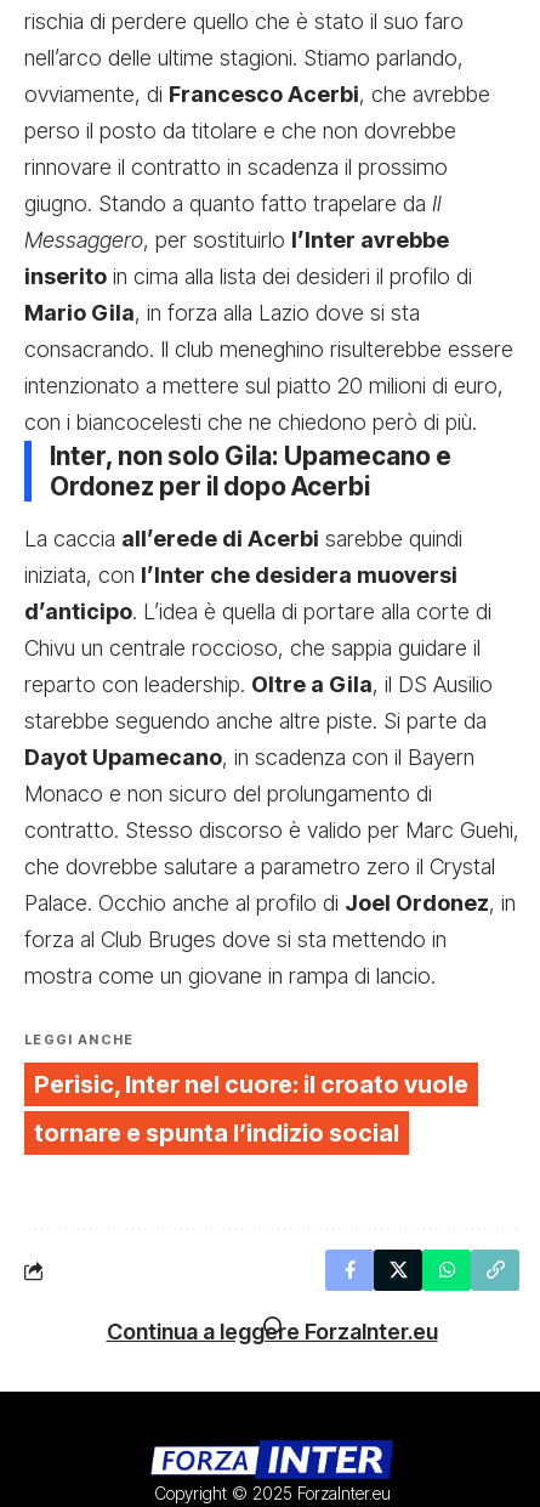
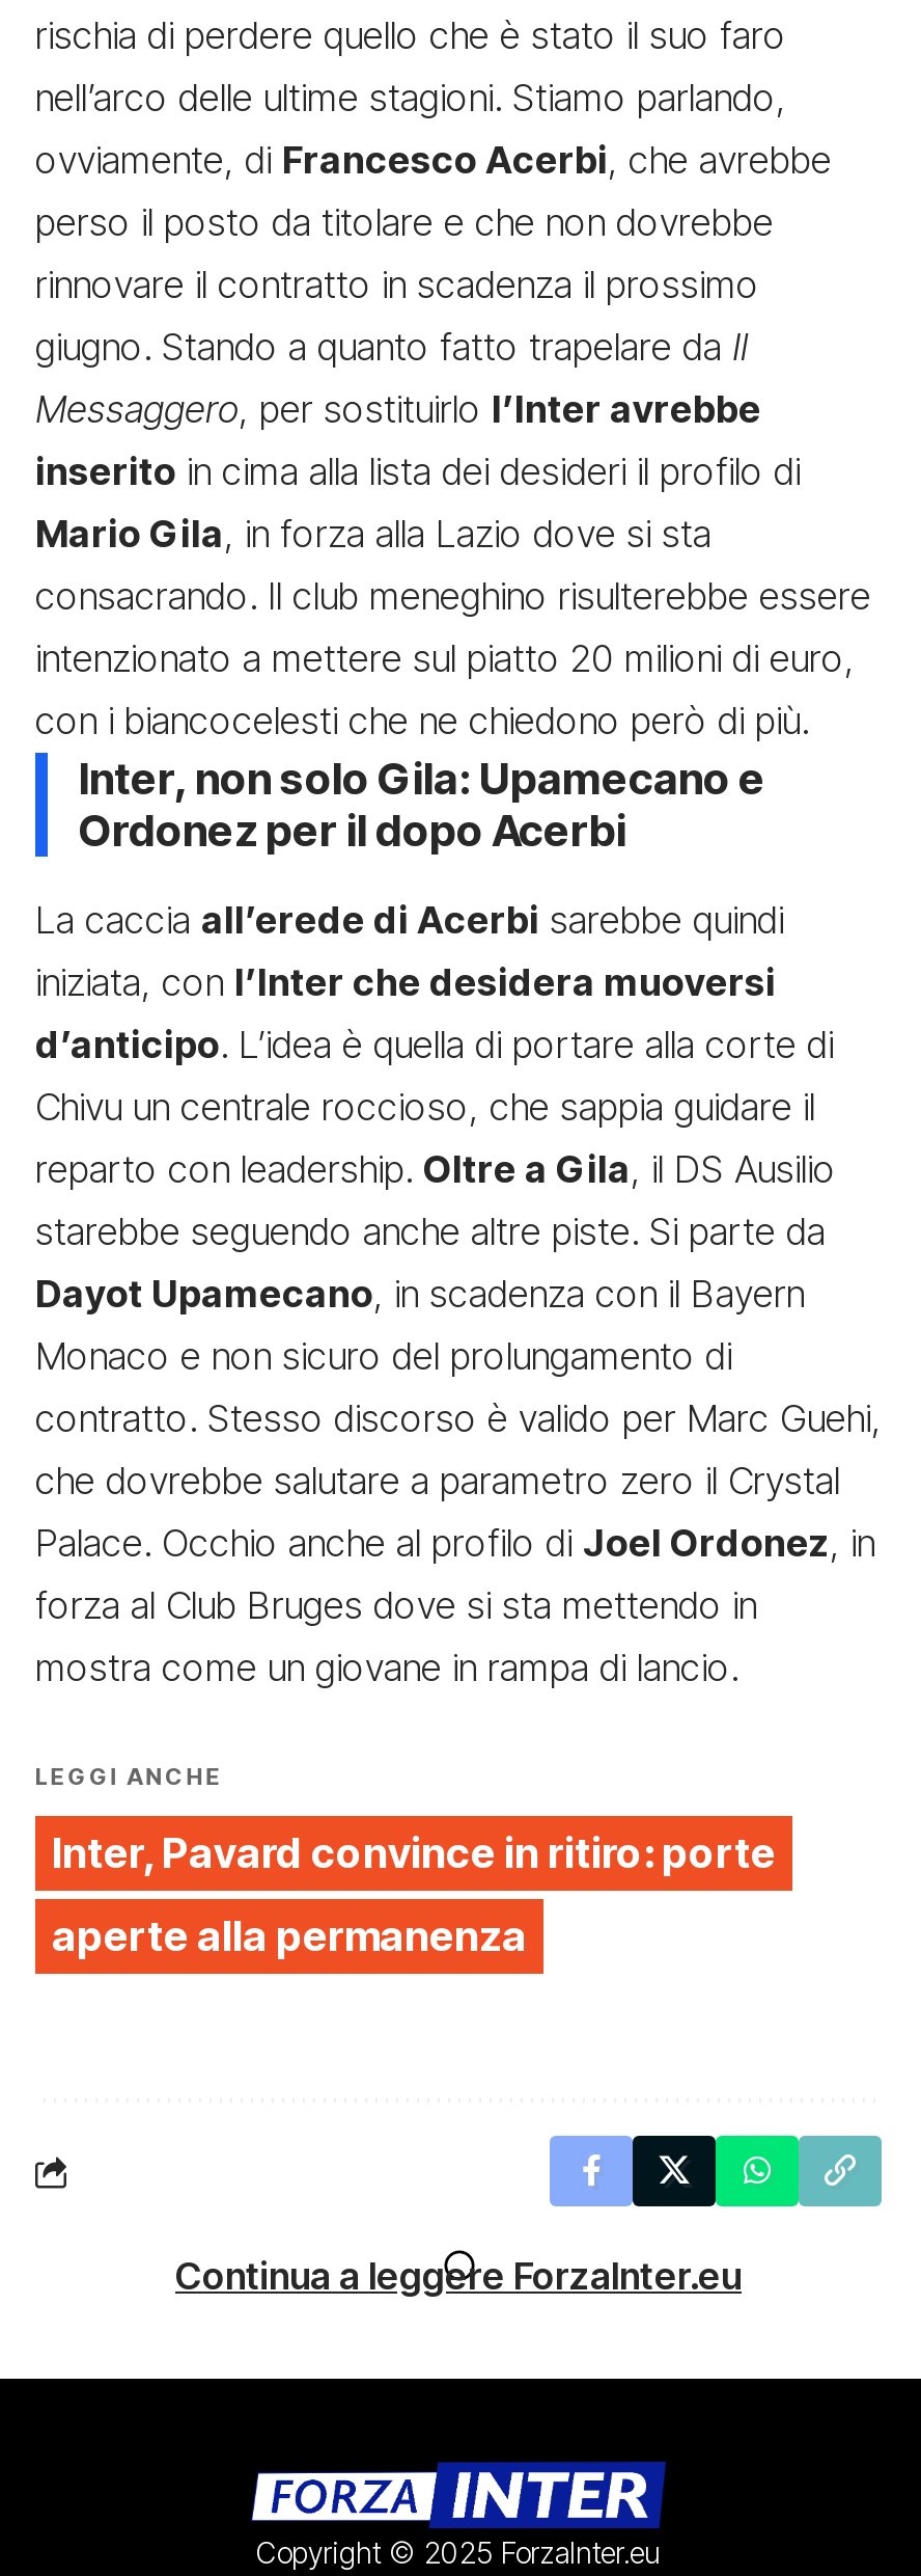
[34,1070,468,1099] Perisic, Inter nel cuore: il croato vuole -> [52,1828,776,1878] Inter, Pavard convince in ritiro: porte
[34,1118,399,1148] tornare e spunta l’indizio social -> [52,1911,527,1961] aperte alla permanenza

